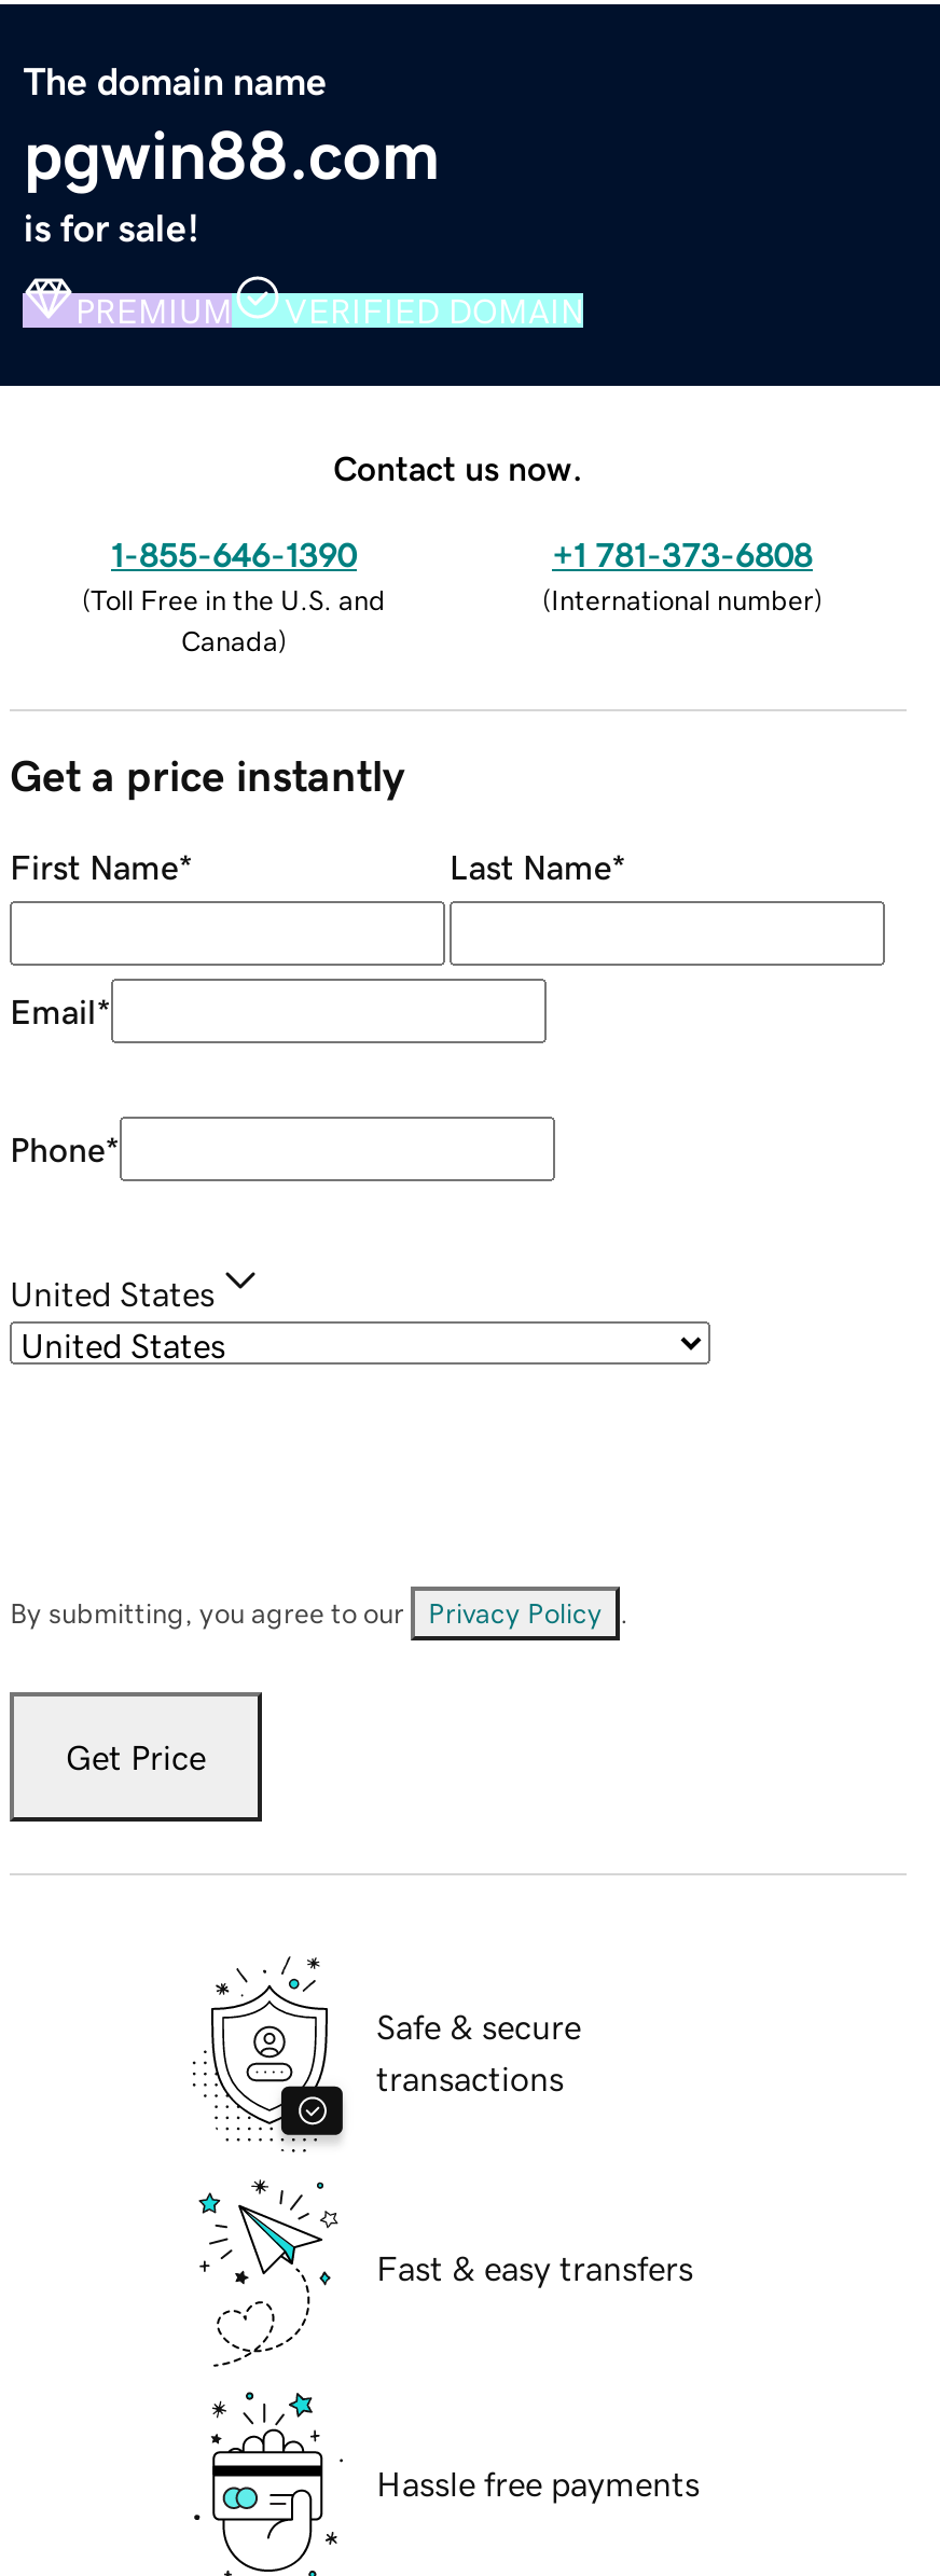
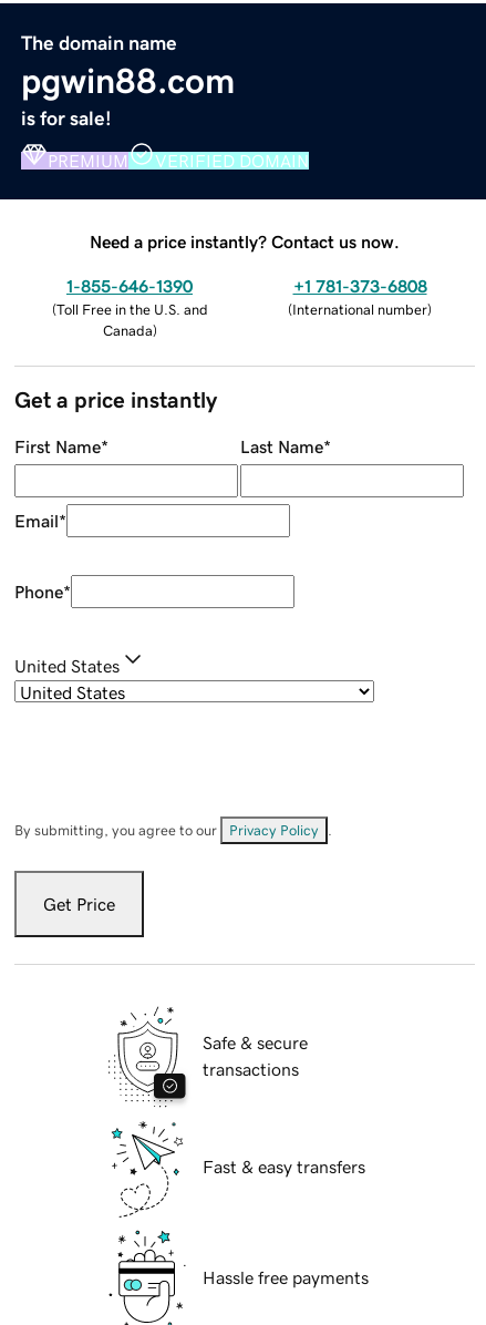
[333,450,583,484] Contact us now. -> [90,232,400,250] Need a price instantly? Contact us now.

